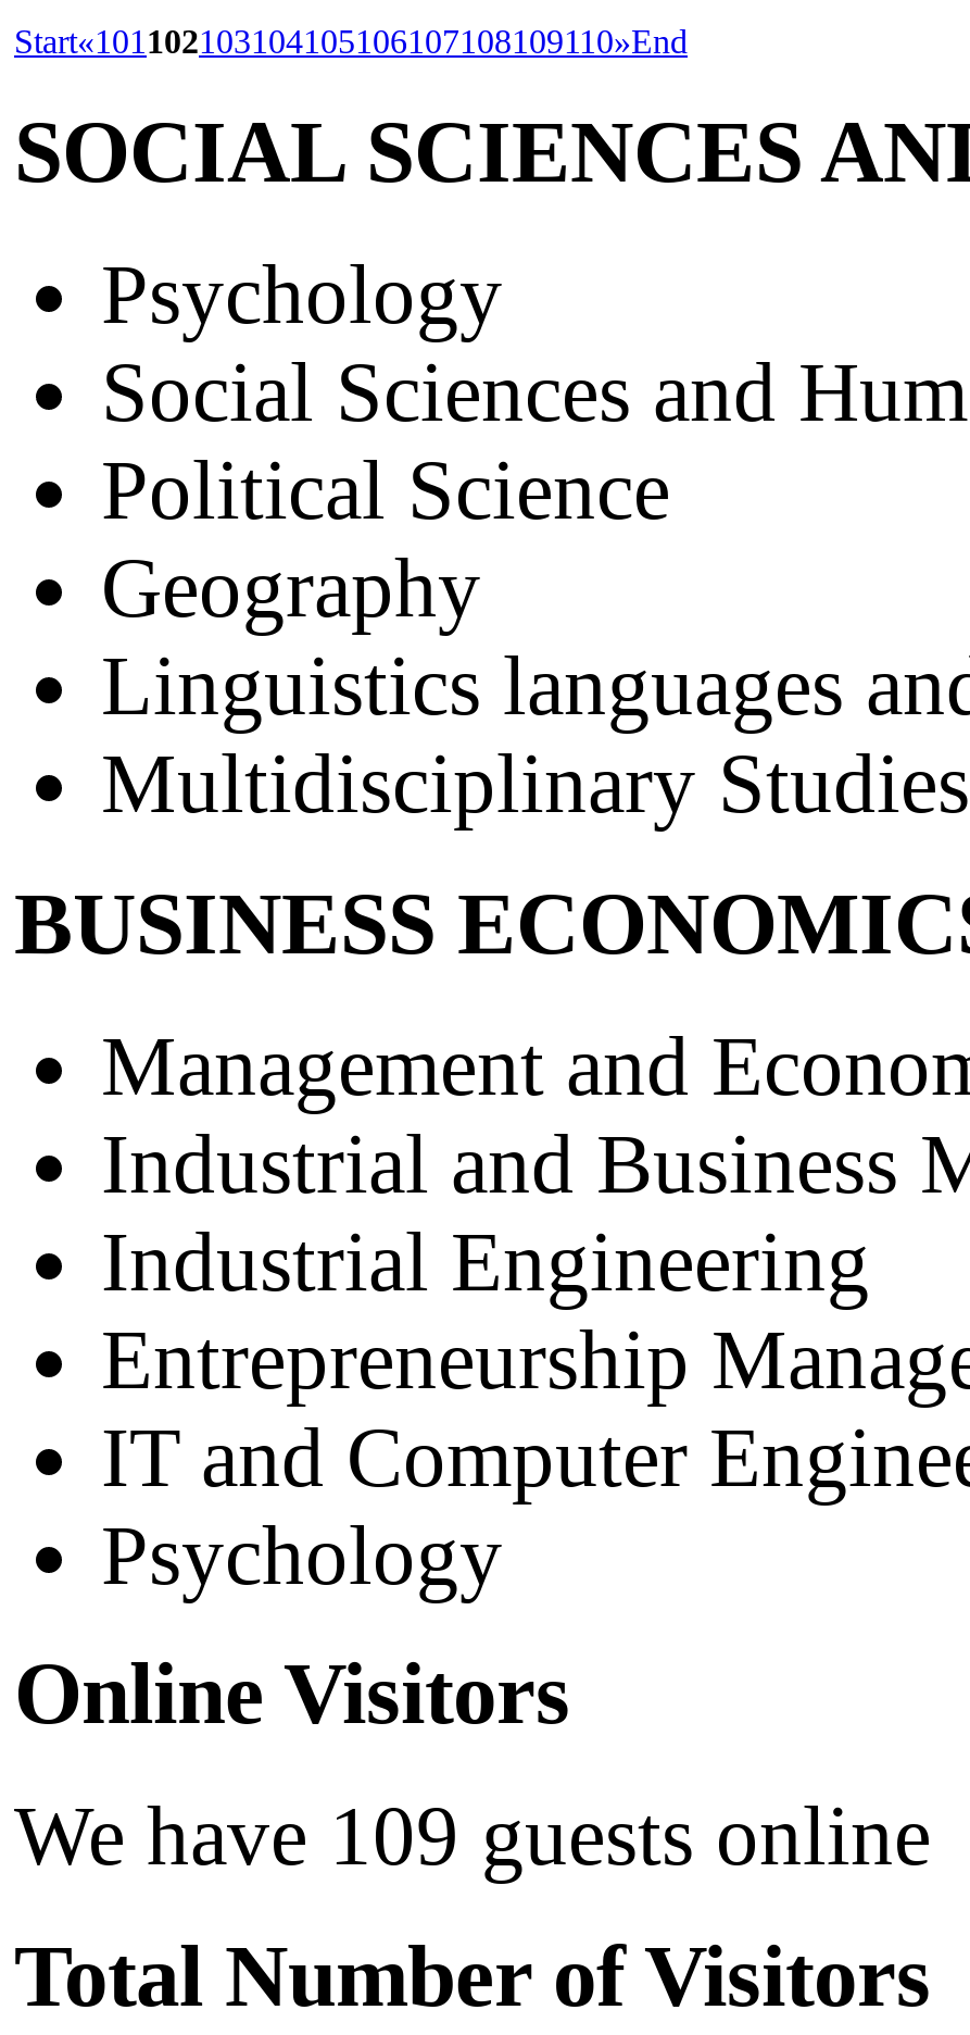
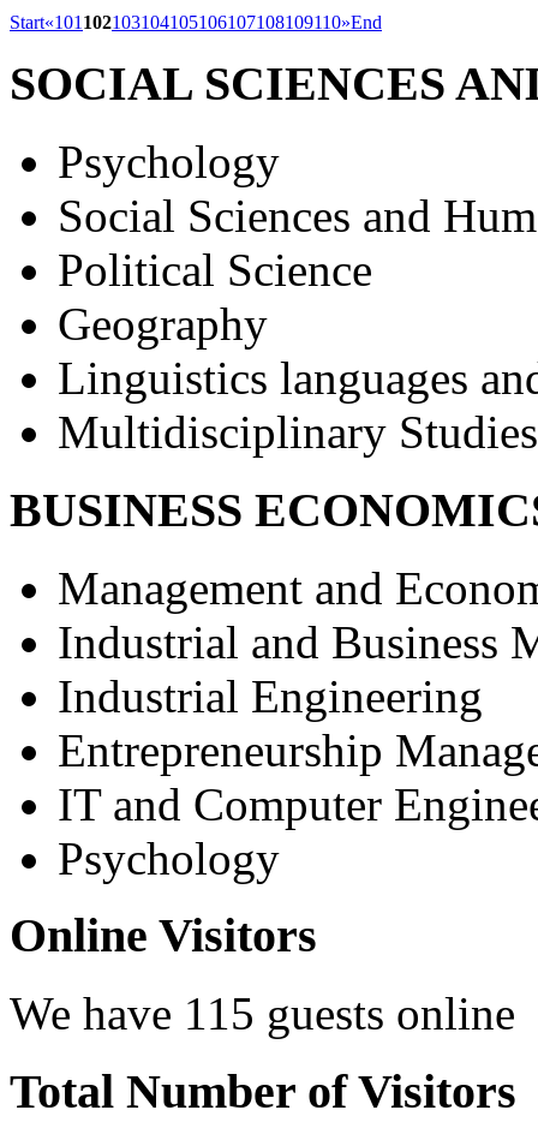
[14,1788,931,1882] We have 109 guests online -> [10,988,515,1039] We have 115 guests online

